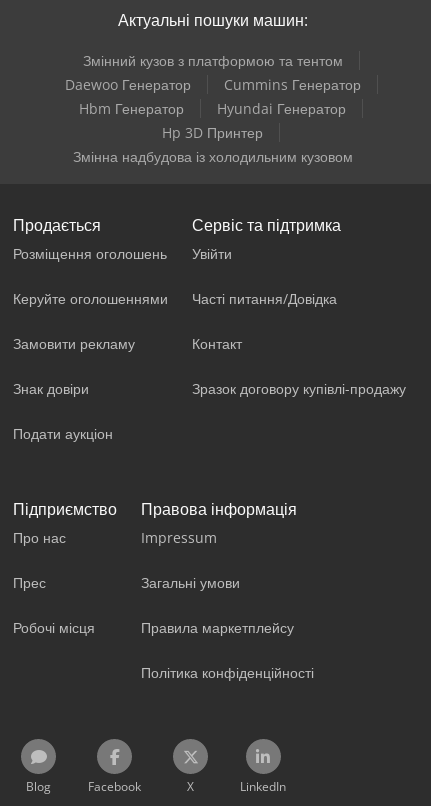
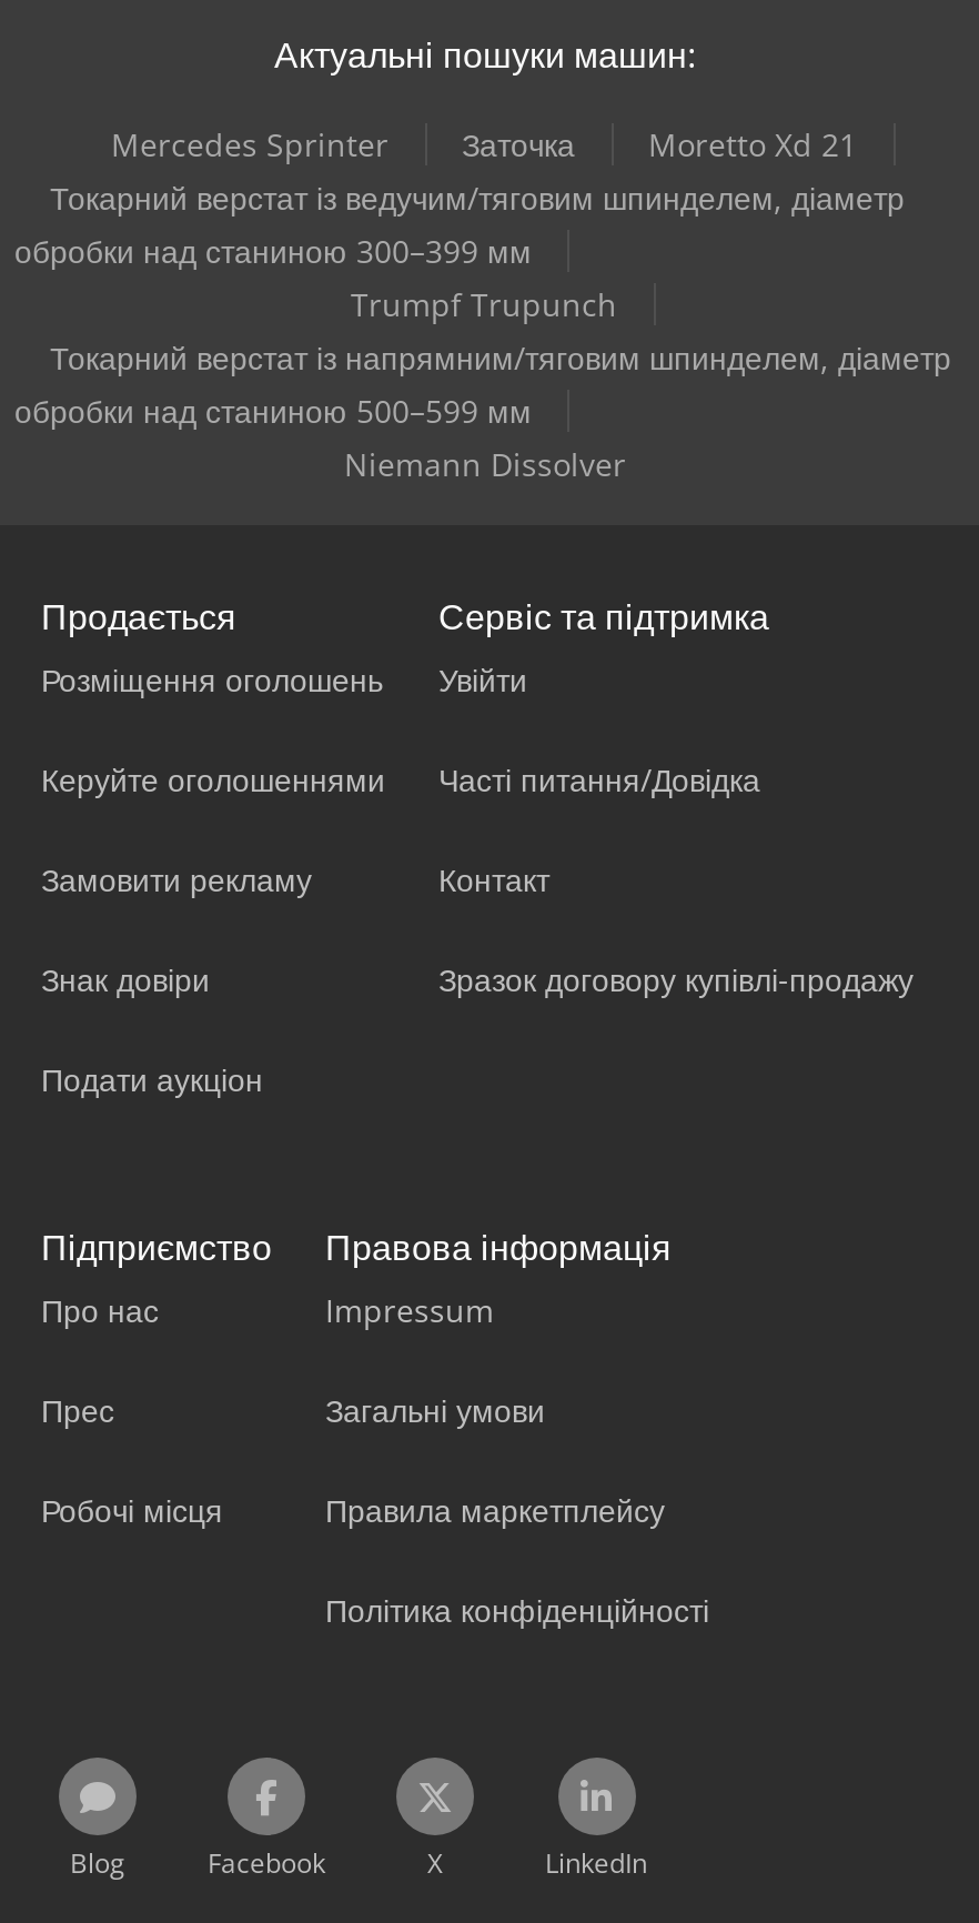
[64,51,360,166] Змінний кузов з платформою та тентом | Daewoo Генератор | Cummins Генератор | Hbm Генератор | Hyundai Генератор | Hp 3D Принтер | Змінна надбудова із холодильним кузовом -> [14,123,951,485] Mercedes Sprinter | Заточка | Moretto Xd 21 | Токарний верстат із ведучим/тяговим шпинделем, діаметр | обробки над станиною 300–399 мм | Trumpf Trupunch | Токарний верстат із напрямним/тяговим шпинделем, діаметр | обробки над станиною 500–599 мм | Niemann Dissolver

